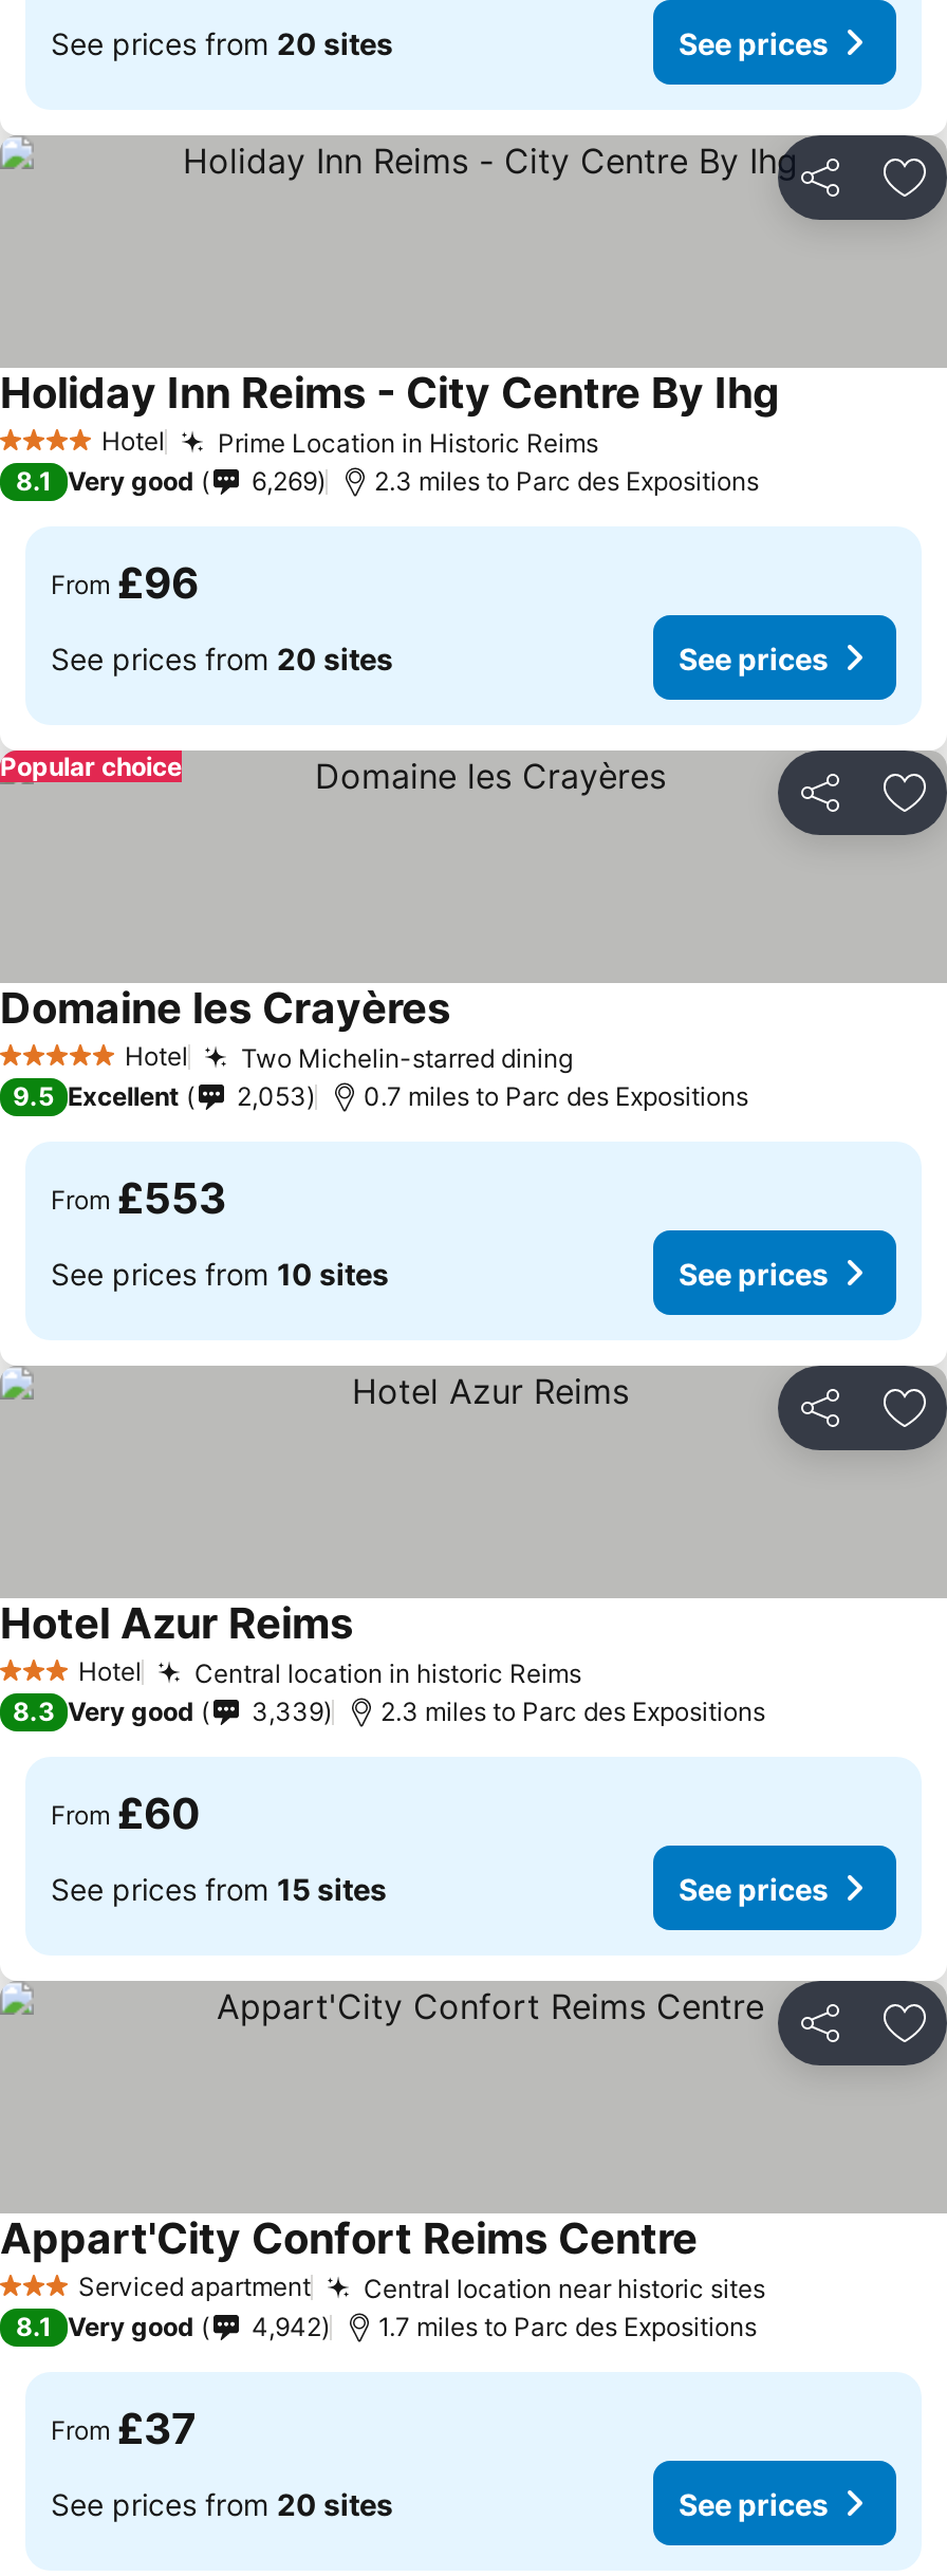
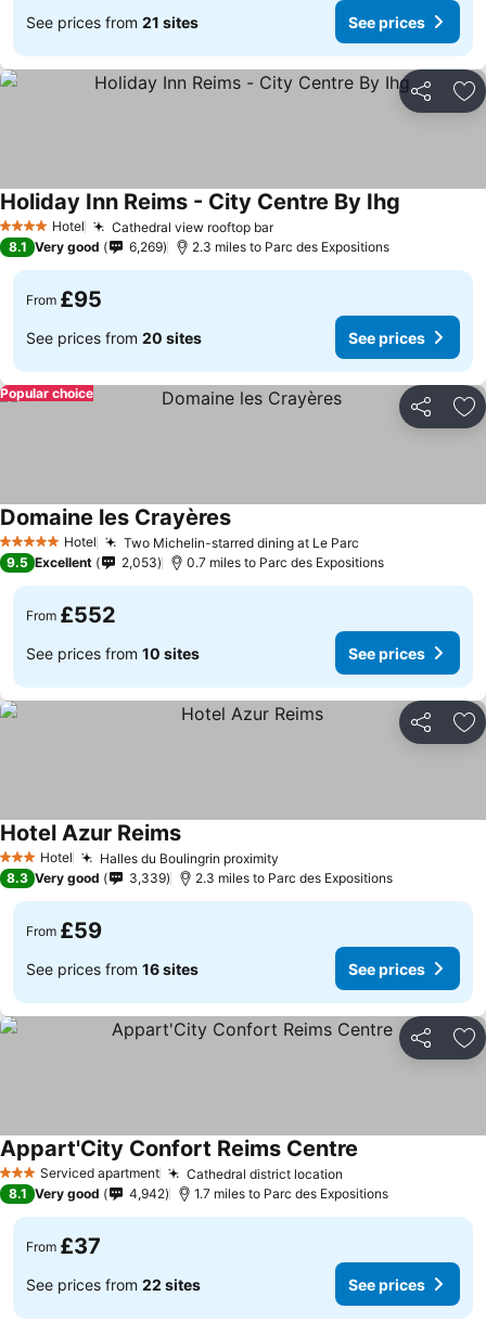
[51,24,393,60] See prices from 20 sites -> [26,12,199,31] See prices from 21 sites
[218,426,598,458] Prime Location in Historic Reims -> [112,219,273,235] Cathedral view rooftop bar
[51,558,199,609] From £96 -> [26,286,102,312] From £95
[241,1041,573,1073] Two Michelin-starred dining -> [124,534,359,550] Two Michelin-starred dining at Le Parc
[51,1173,226,1224] From £553 -> [26,602,116,628] From £552
[194,1656,581,1688] Central location in historic Reims -> [100,850,279,866] Halles du Boulingrin proximity
[51,1789,201,1839] From £60 -> [26,917,102,944] From £59
[51,1870,387,1906] See prices from 15 sites -> [26,959,199,978] See prices from 16 sites
[364,2272,765,2303] Central location near historic sites -> [187,1165,343,1182] Cathedral district location
[51,2485,393,2521] See prices from 20 sites -> [26,1275,201,1293] See prices from 22 sites

